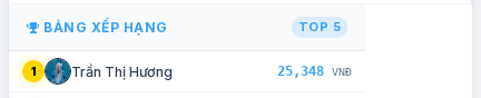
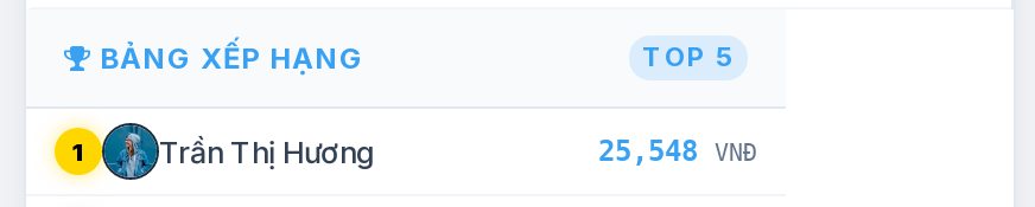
[277,63,352,79] 25,348 VNĐ -> [598,134,757,167] 25,548 VNĐ

